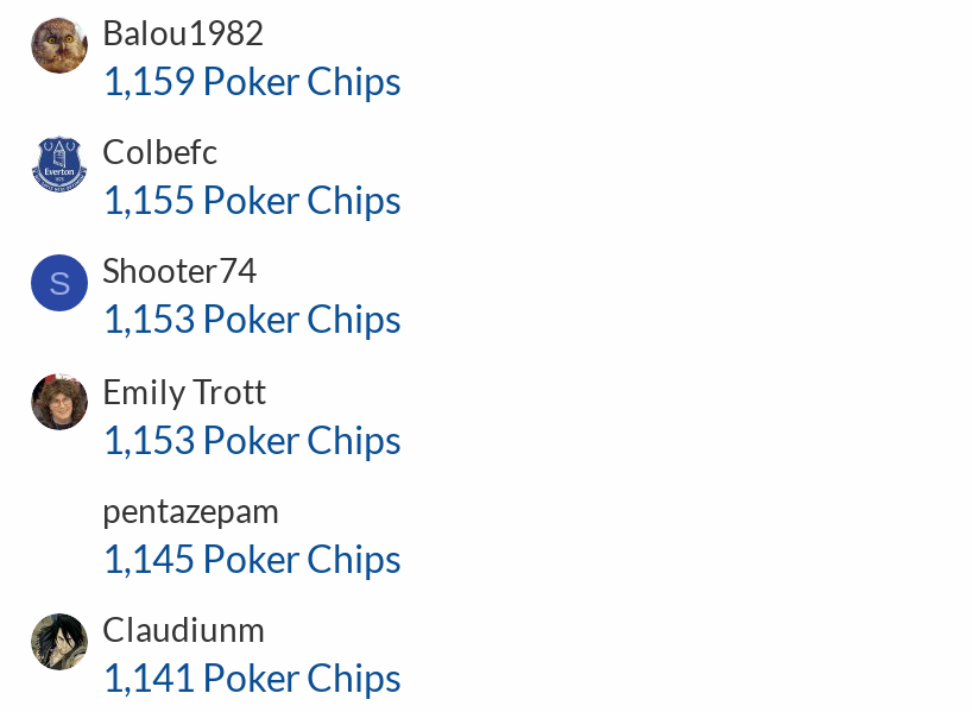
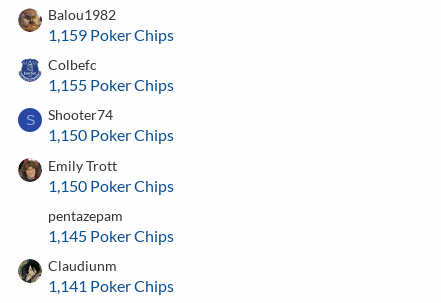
[102,296,402,341] 1,153 Poker Chips -> [48,125,174,144] 1,150 Poker Chips
[102,415,402,460] 1,153 Poker Chips -> [48,175,174,194] 1,150 Poker Chips

